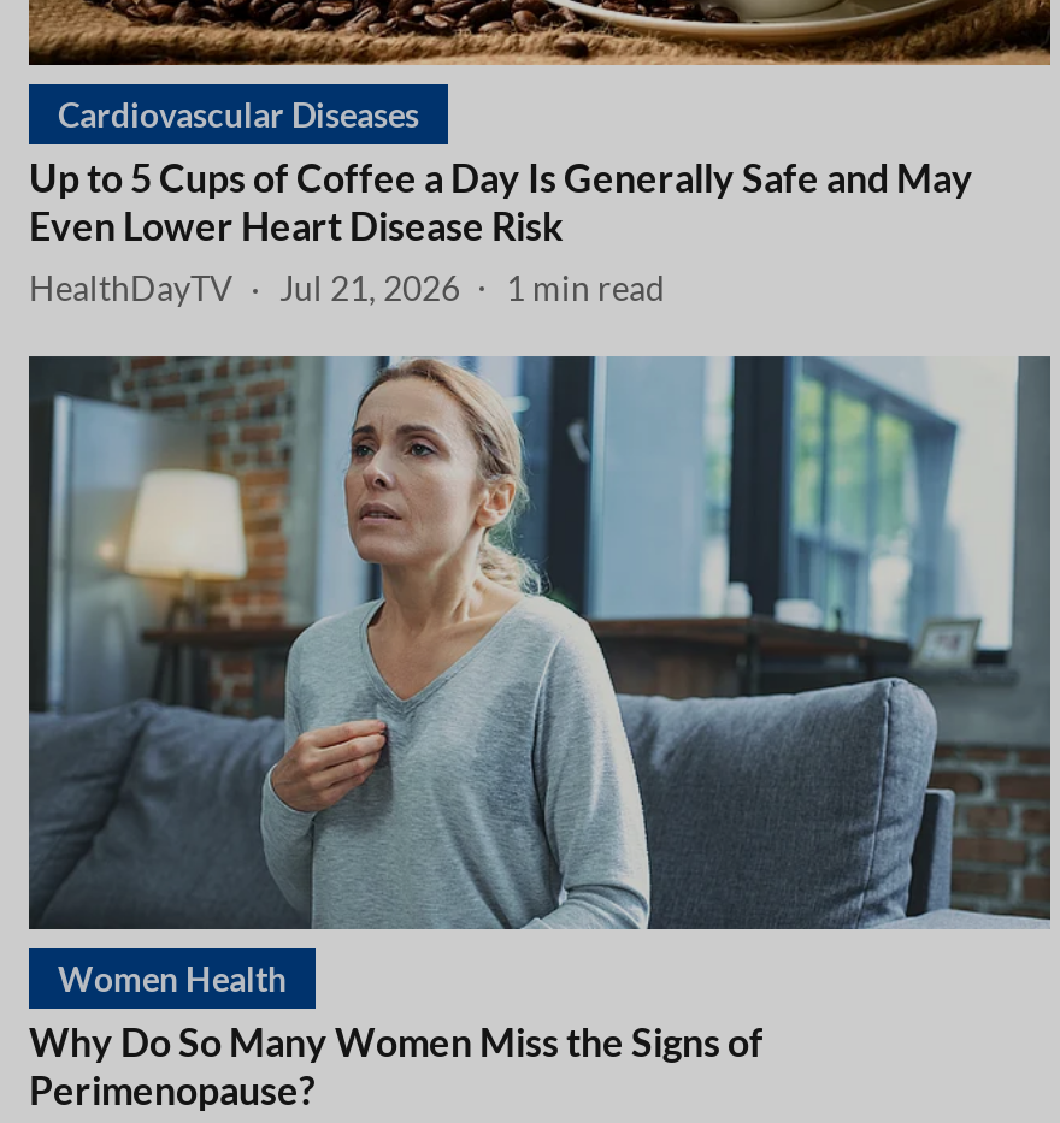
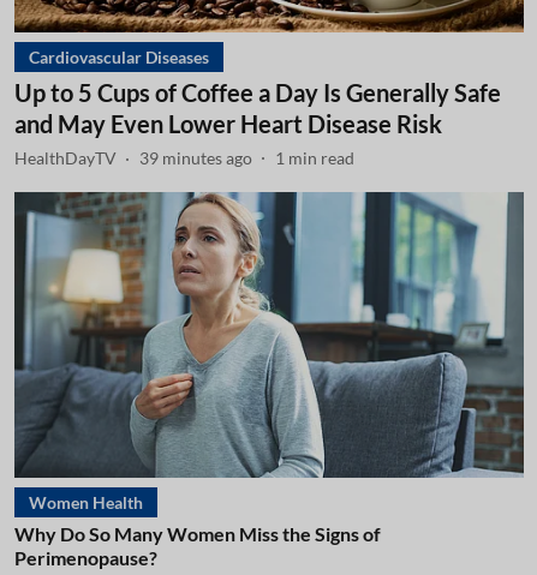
[29,267,665,308] HealthDayTV Jul 21, 2026 1 min read -> [14,148,354,168] HealthDayTV 39 minutes ago 1 min read

